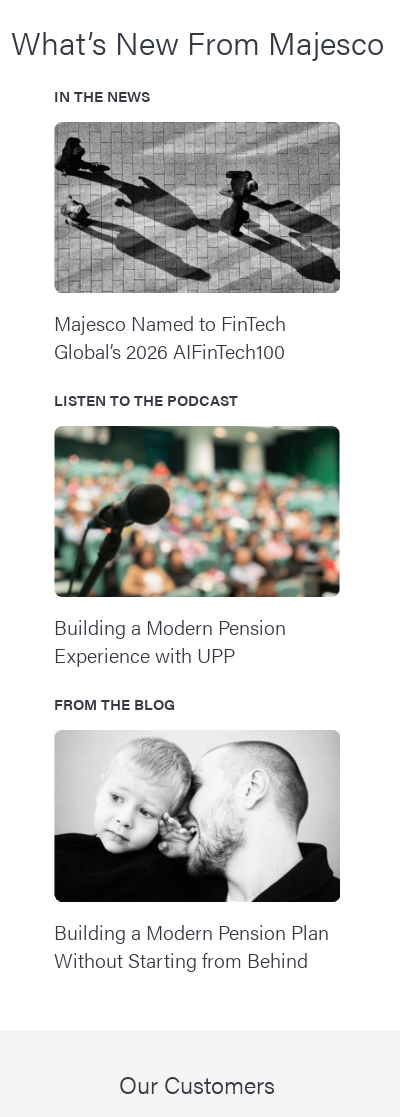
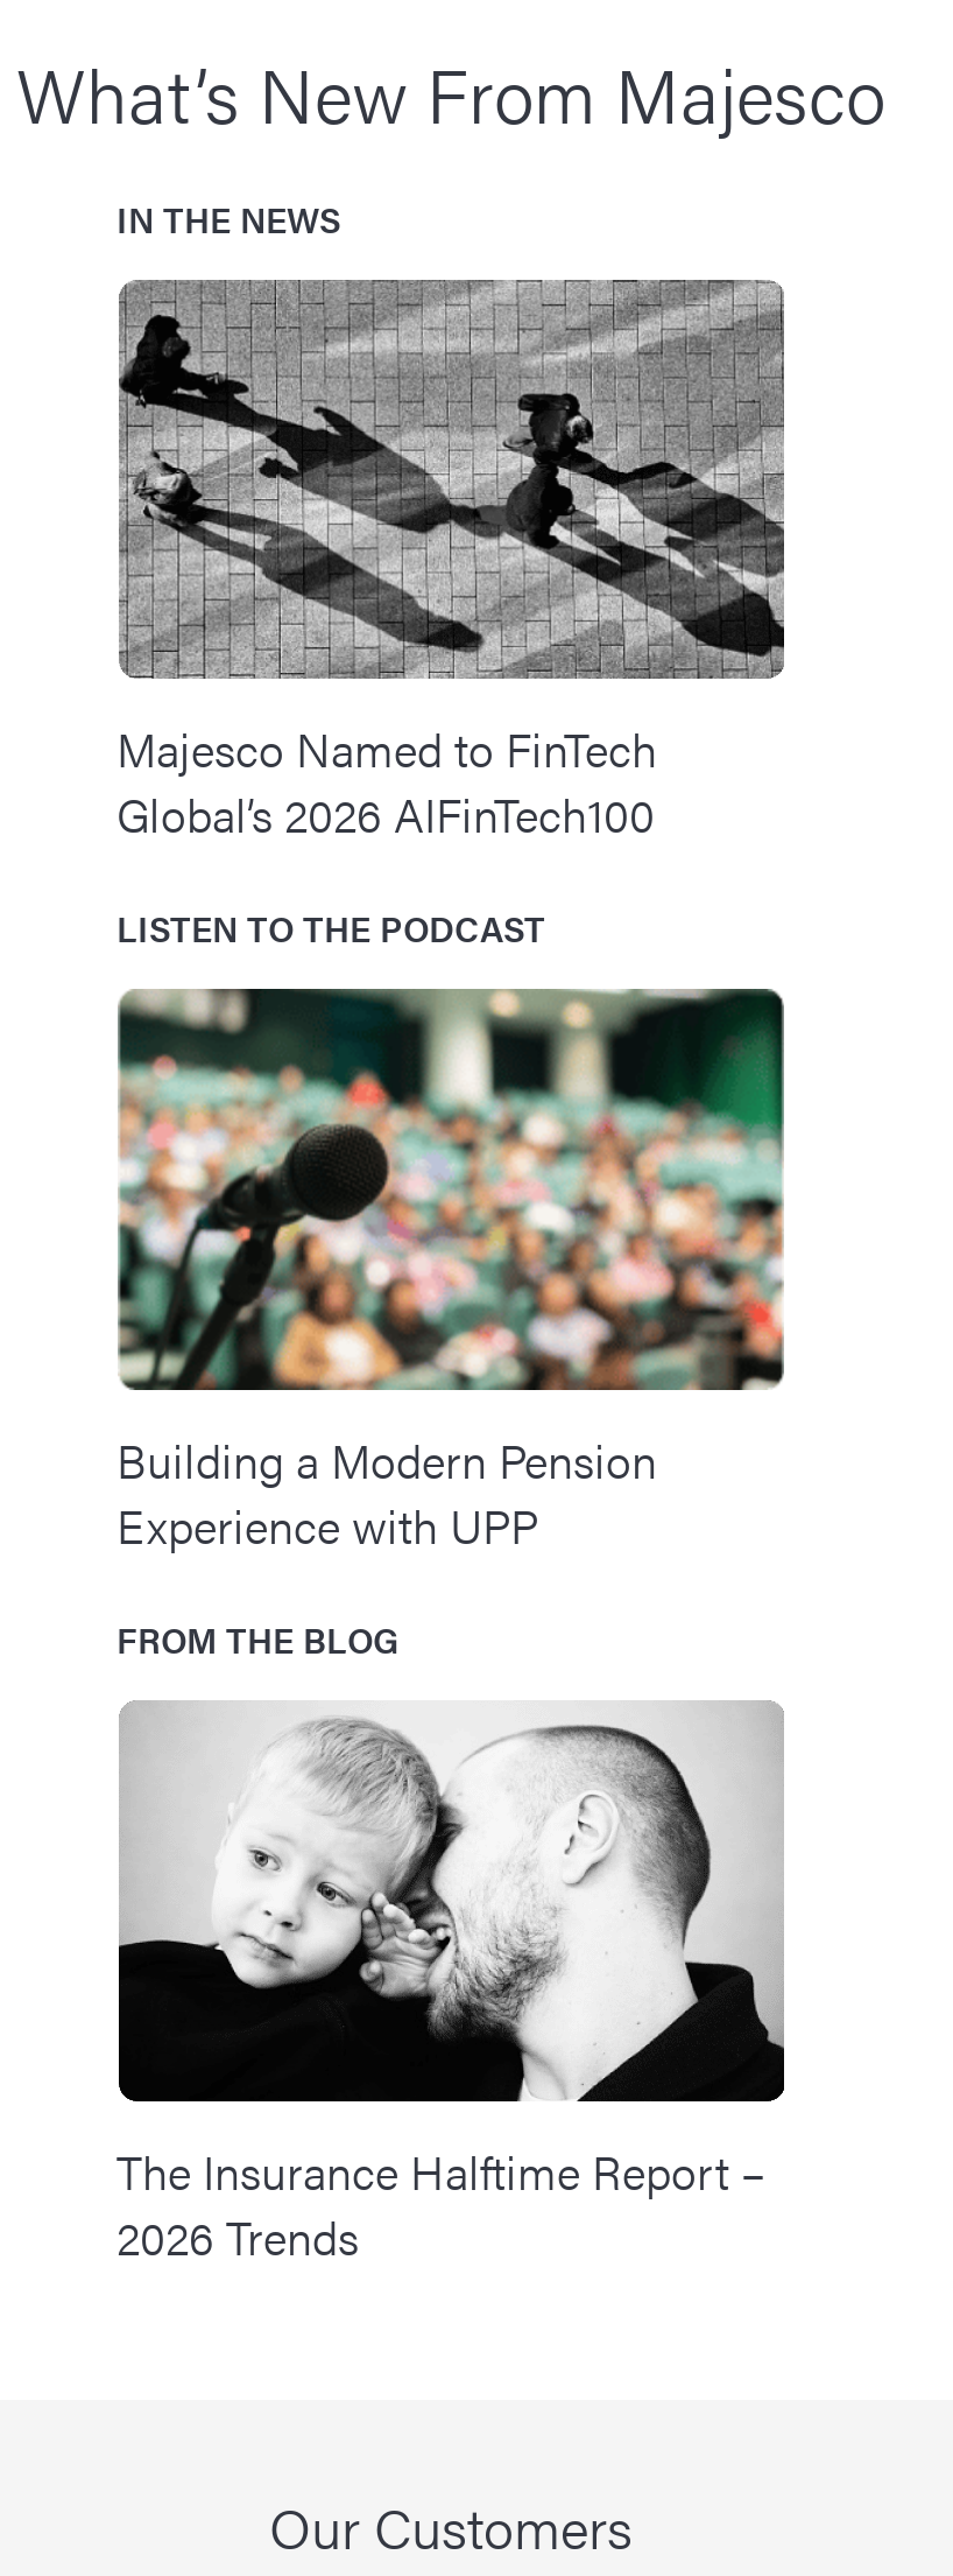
[53,917,328,974] Building a Modern Pension Plan | Without Starting from Behind -> [117,2135,767,2268] The Insurance Halftime Report – | 2026 Trends

